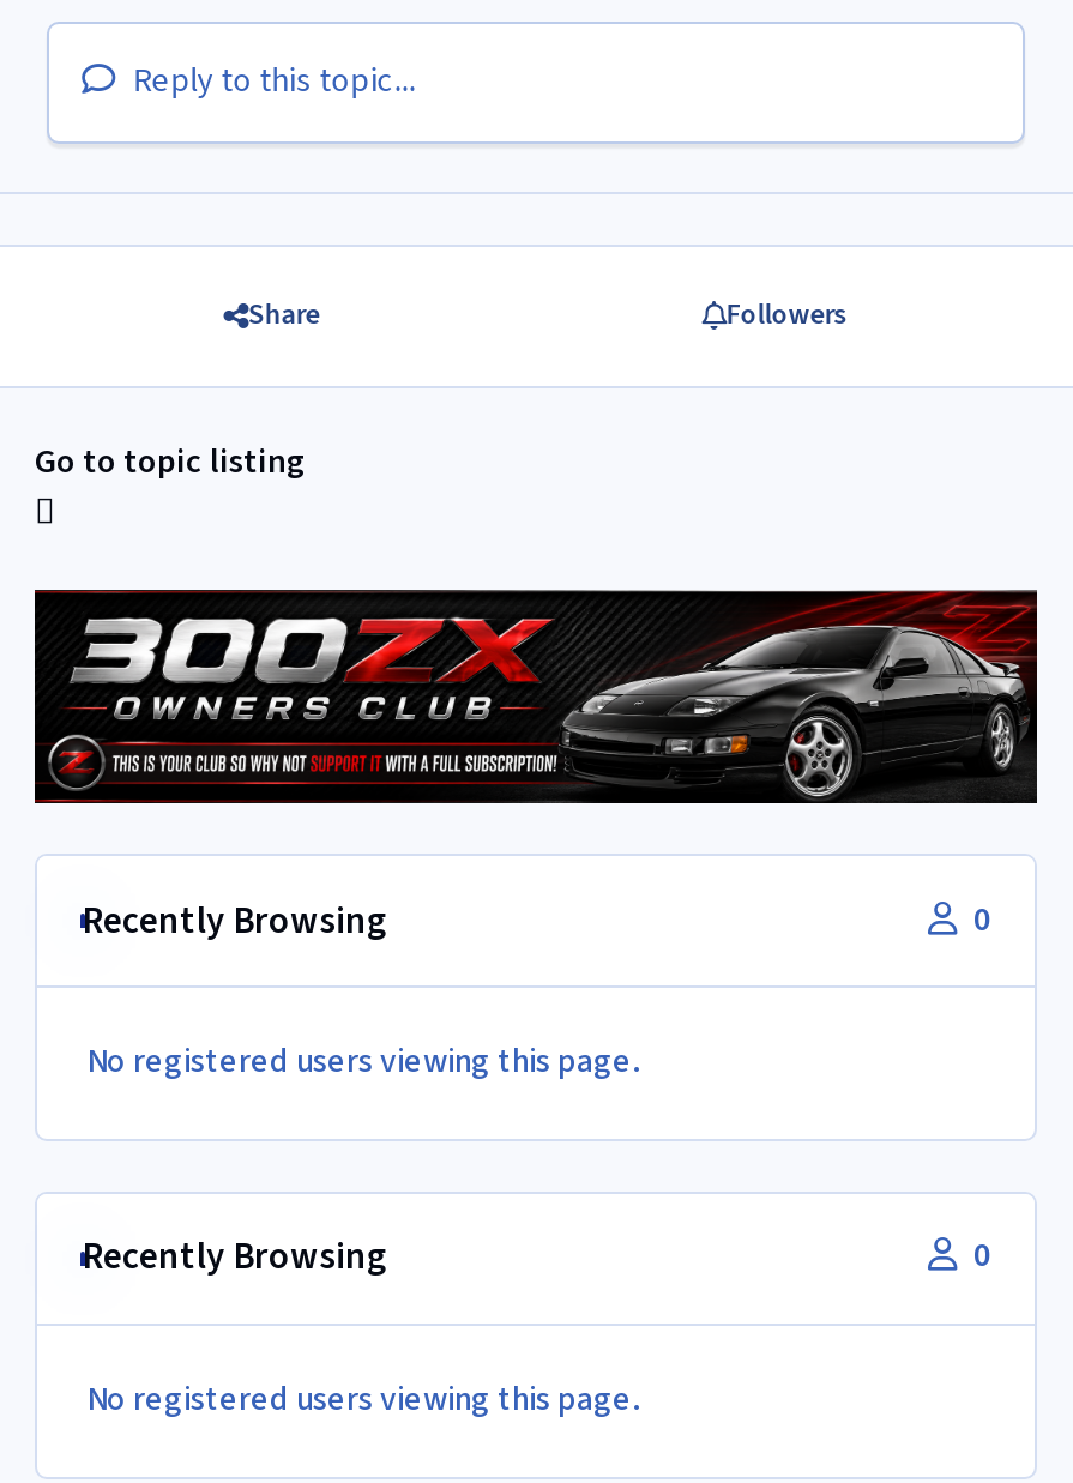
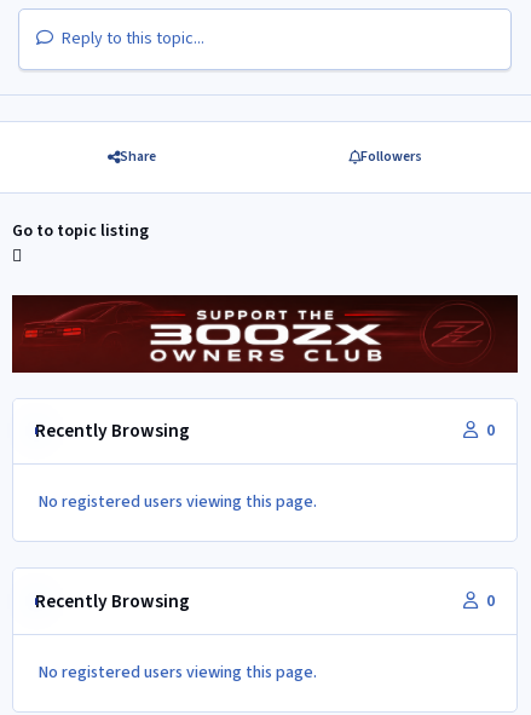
[35,590,1037,806] [image] -> [12,294,518,374] [image]

